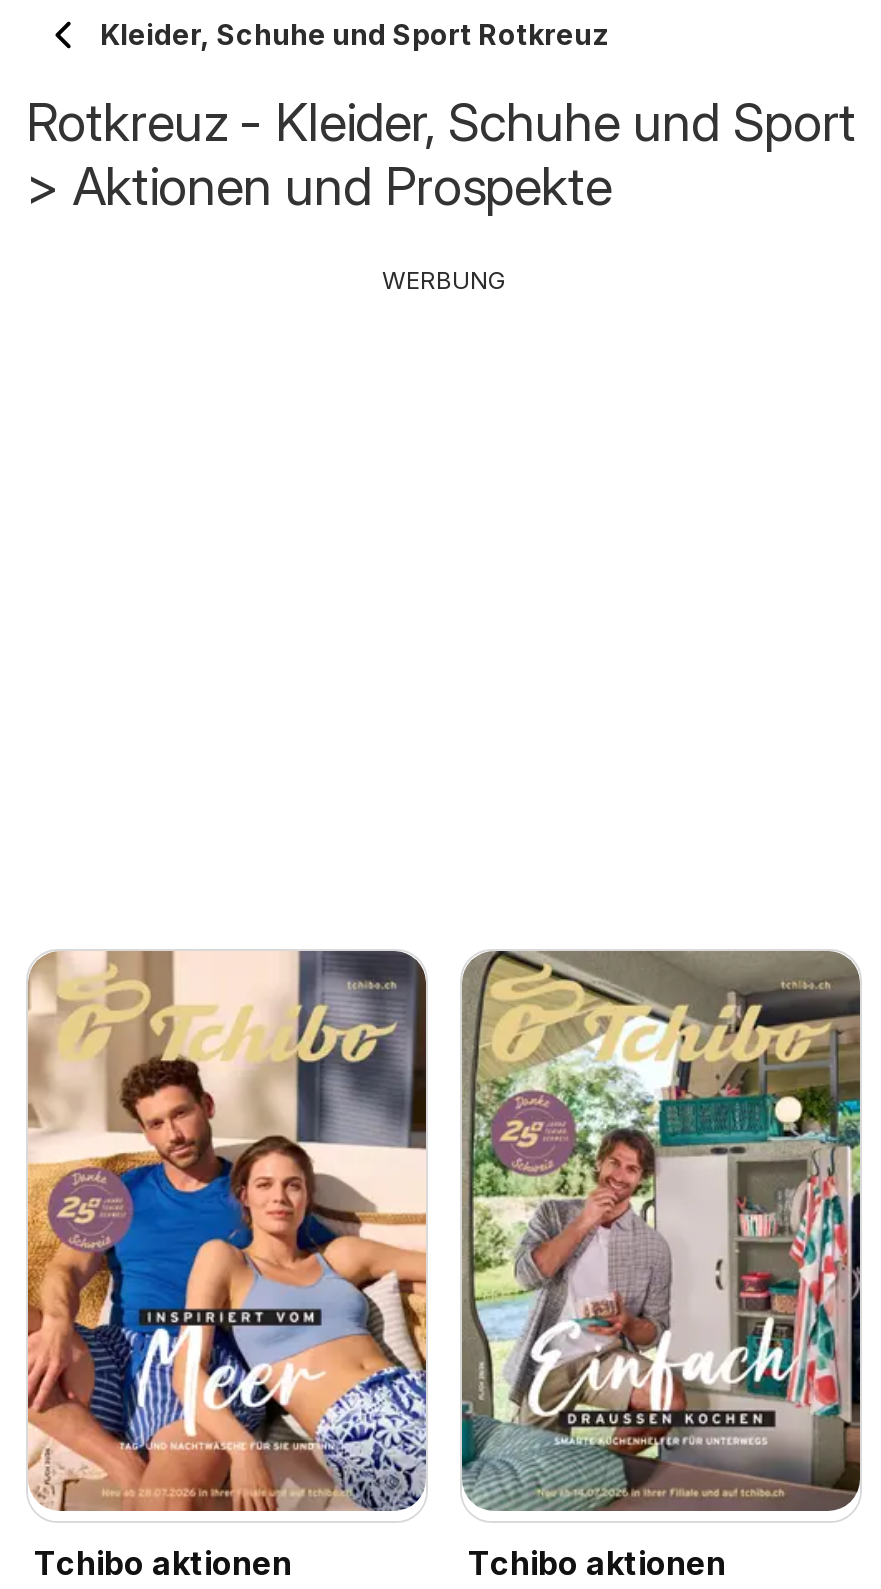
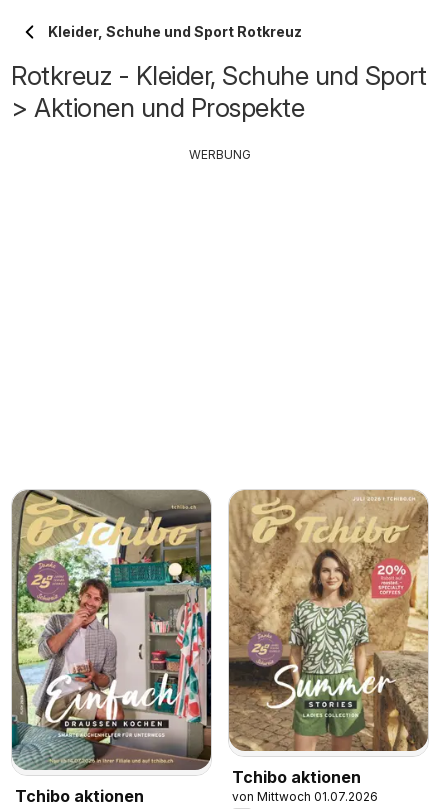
none -> [232,767,378,804] Tchibo aktionen | von Mittwoch 01.07.2026
[26,951,428,1513] [image] -> [11,489,212,771] [image]
[460,949,862,1513] [image] -> [228,489,429,770] [image]
[468,1543,726,1583] Tchibo aktionen -> none

